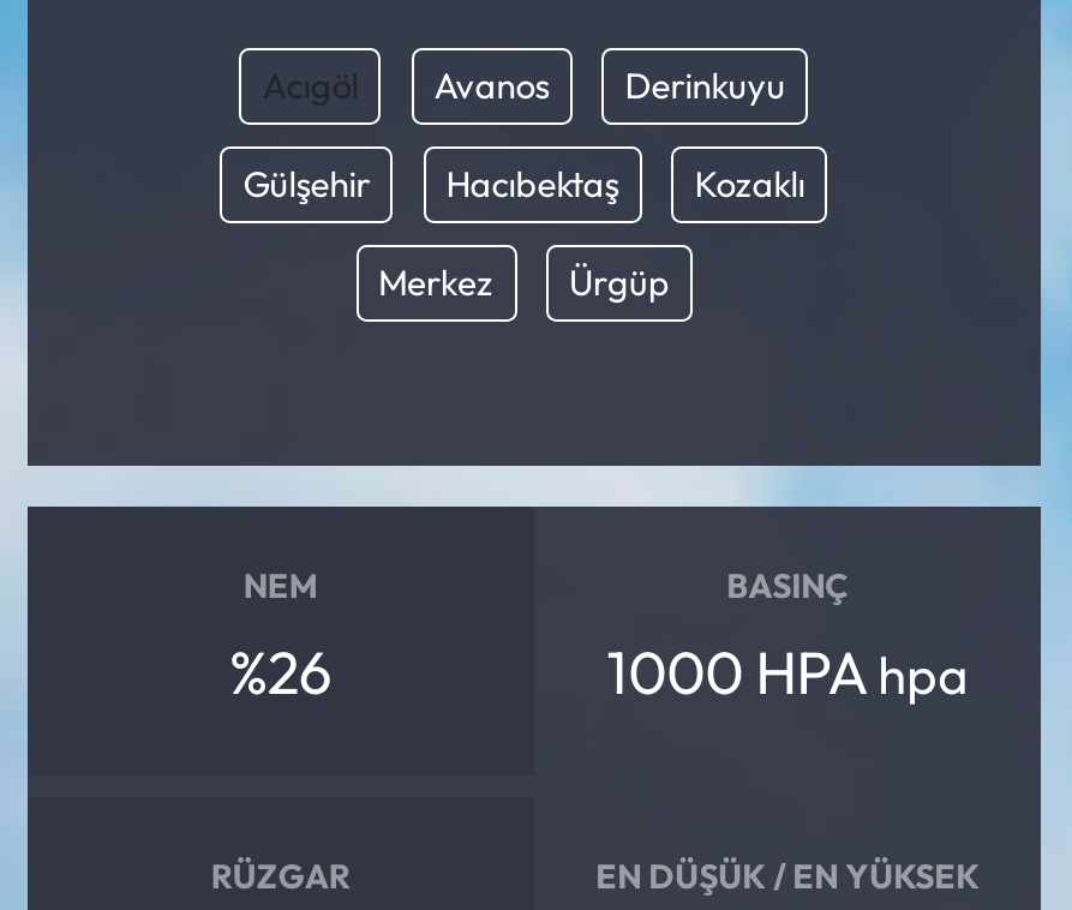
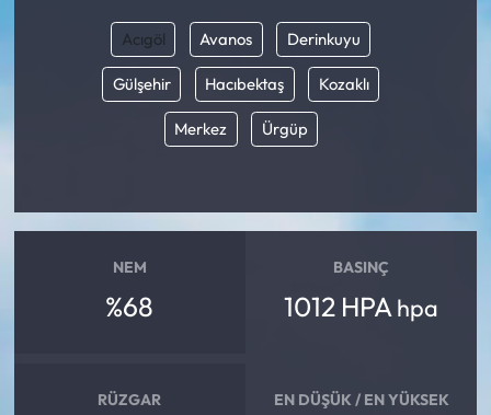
[229,633,332,707] %26 -> [106,289,154,323] %68
[606,633,969,707] 1000 HPA hpa -> [284,289,439,323] 1012 HPA hpa

